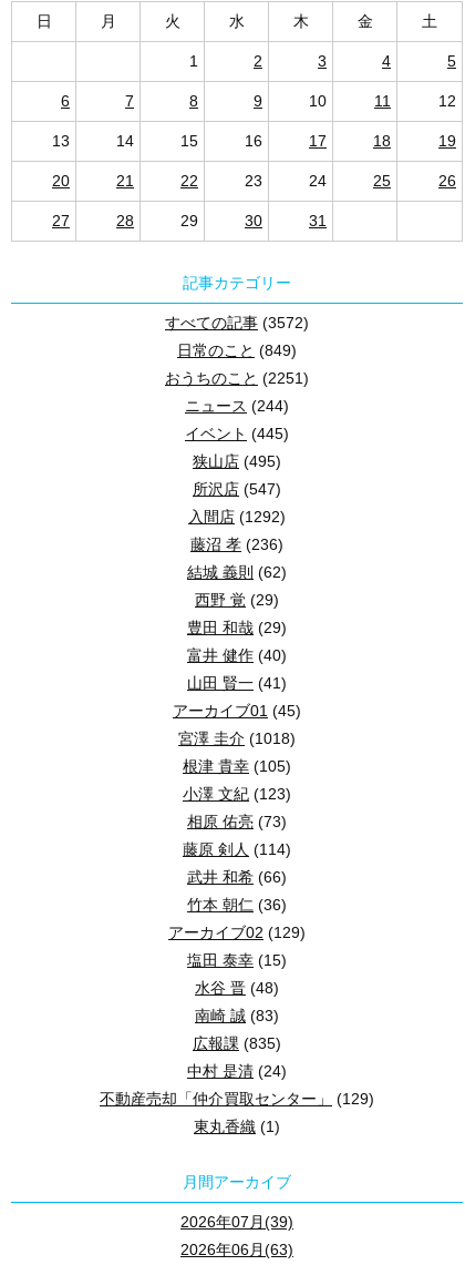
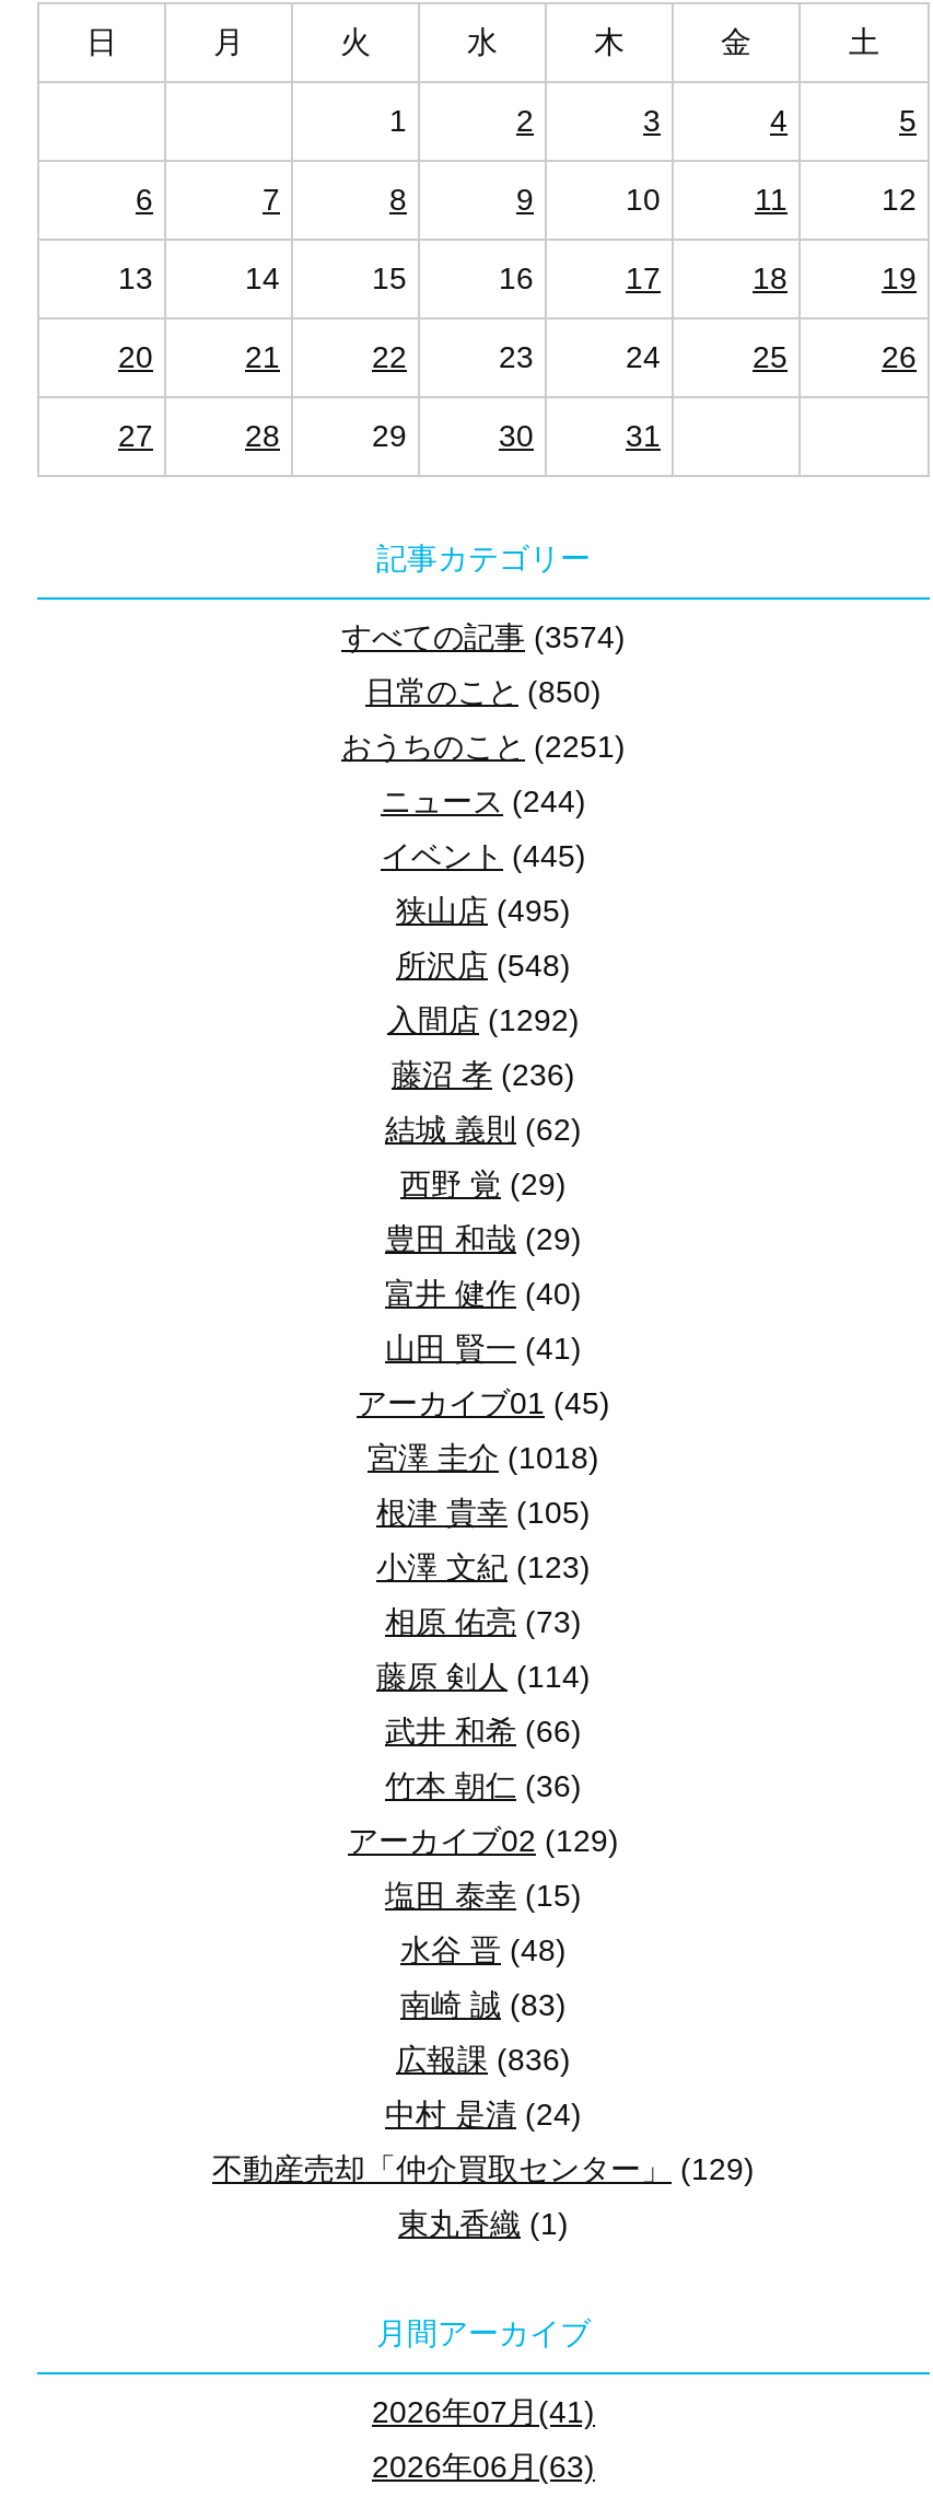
[165,314,309,332] すべての記事(3572) -> [341,620,626,655] すべての記事(3574)
[177,342,297,359] 日常のこと(849) -> [365,674,602,709] 日常のこと(850)
[193,480,281,498] 所沢店(547) -> [396,948,571,983] 所沢店(548)
[193,1035,281,1052] 広報課(835) -> [396,2042,571,2077] 広報課(836)
[180,1213,293,1231] 2026年07月(39) -> [372,2395,595,2430] 2026年07月(41)

